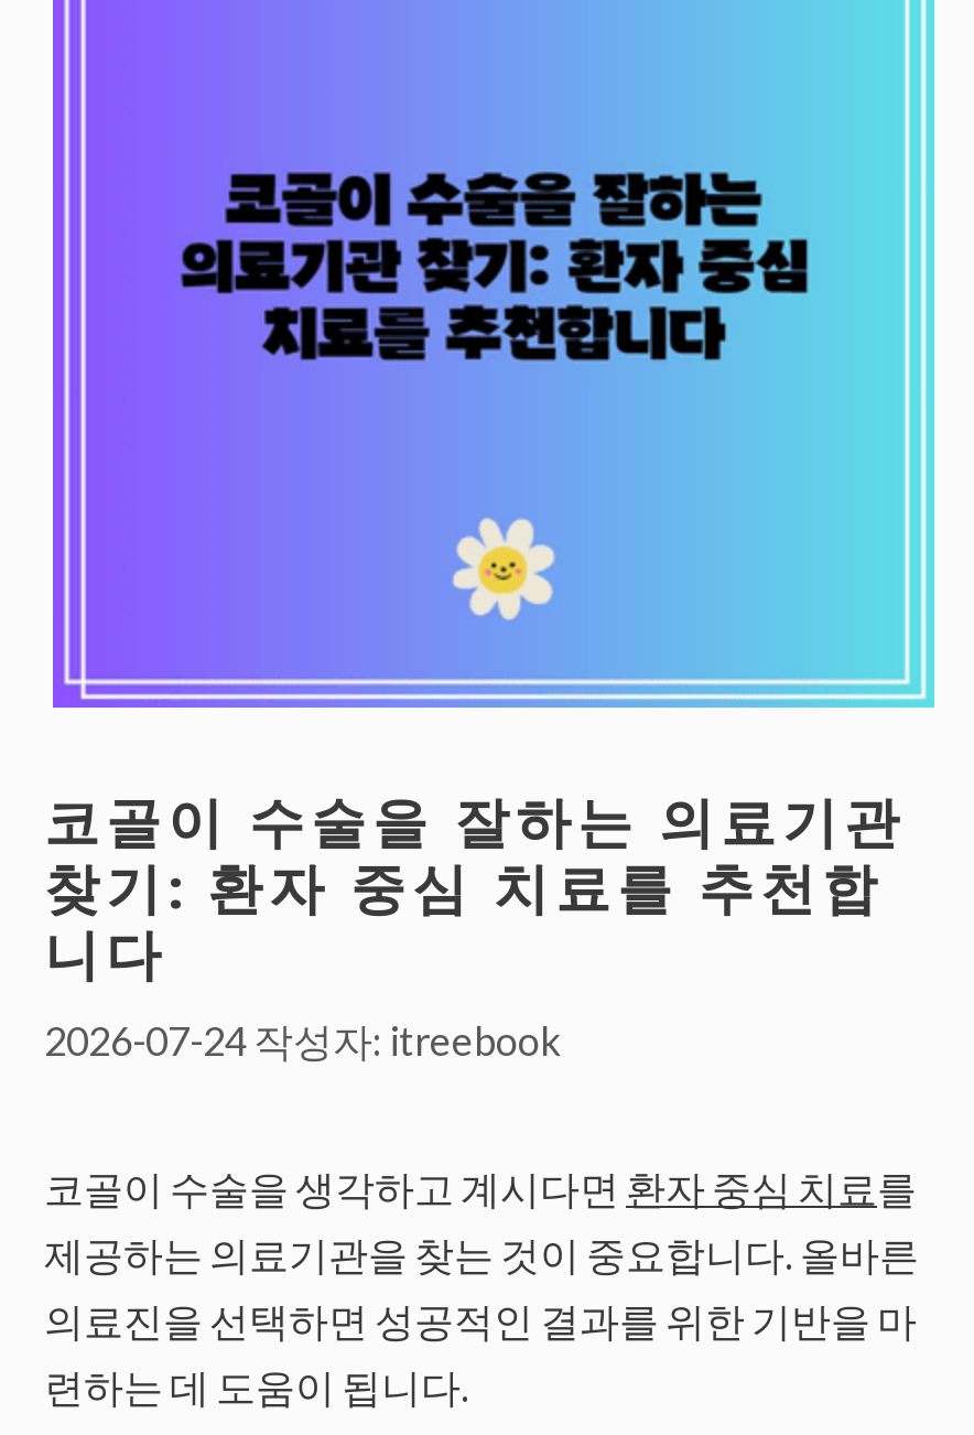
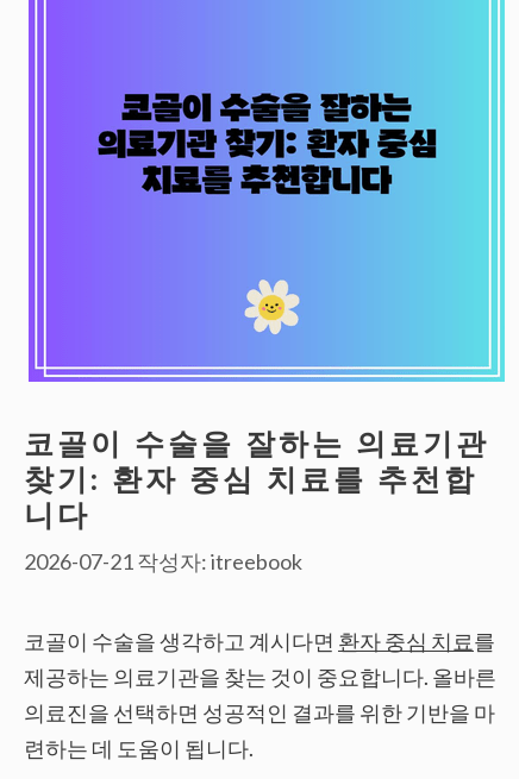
[44,1016,560,1065] 2026-07-24 작성자: itreebook -> [24,548,302,574] 2026-07-21 작성자: itreebook

